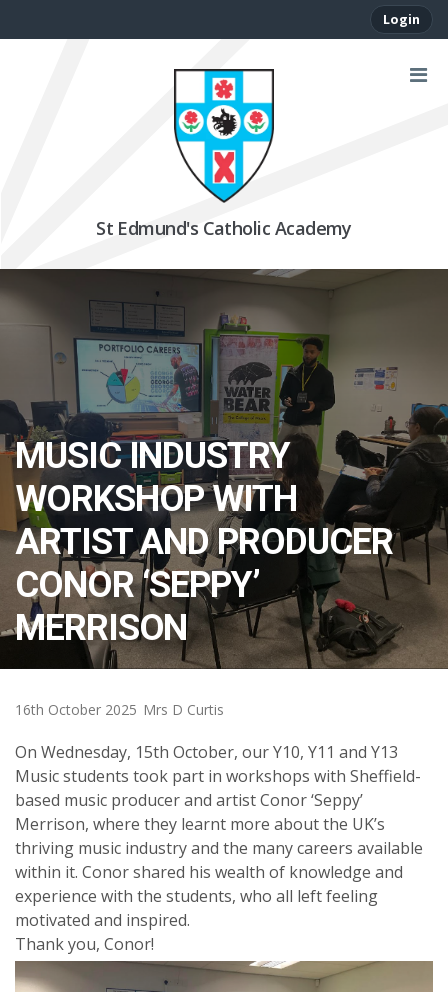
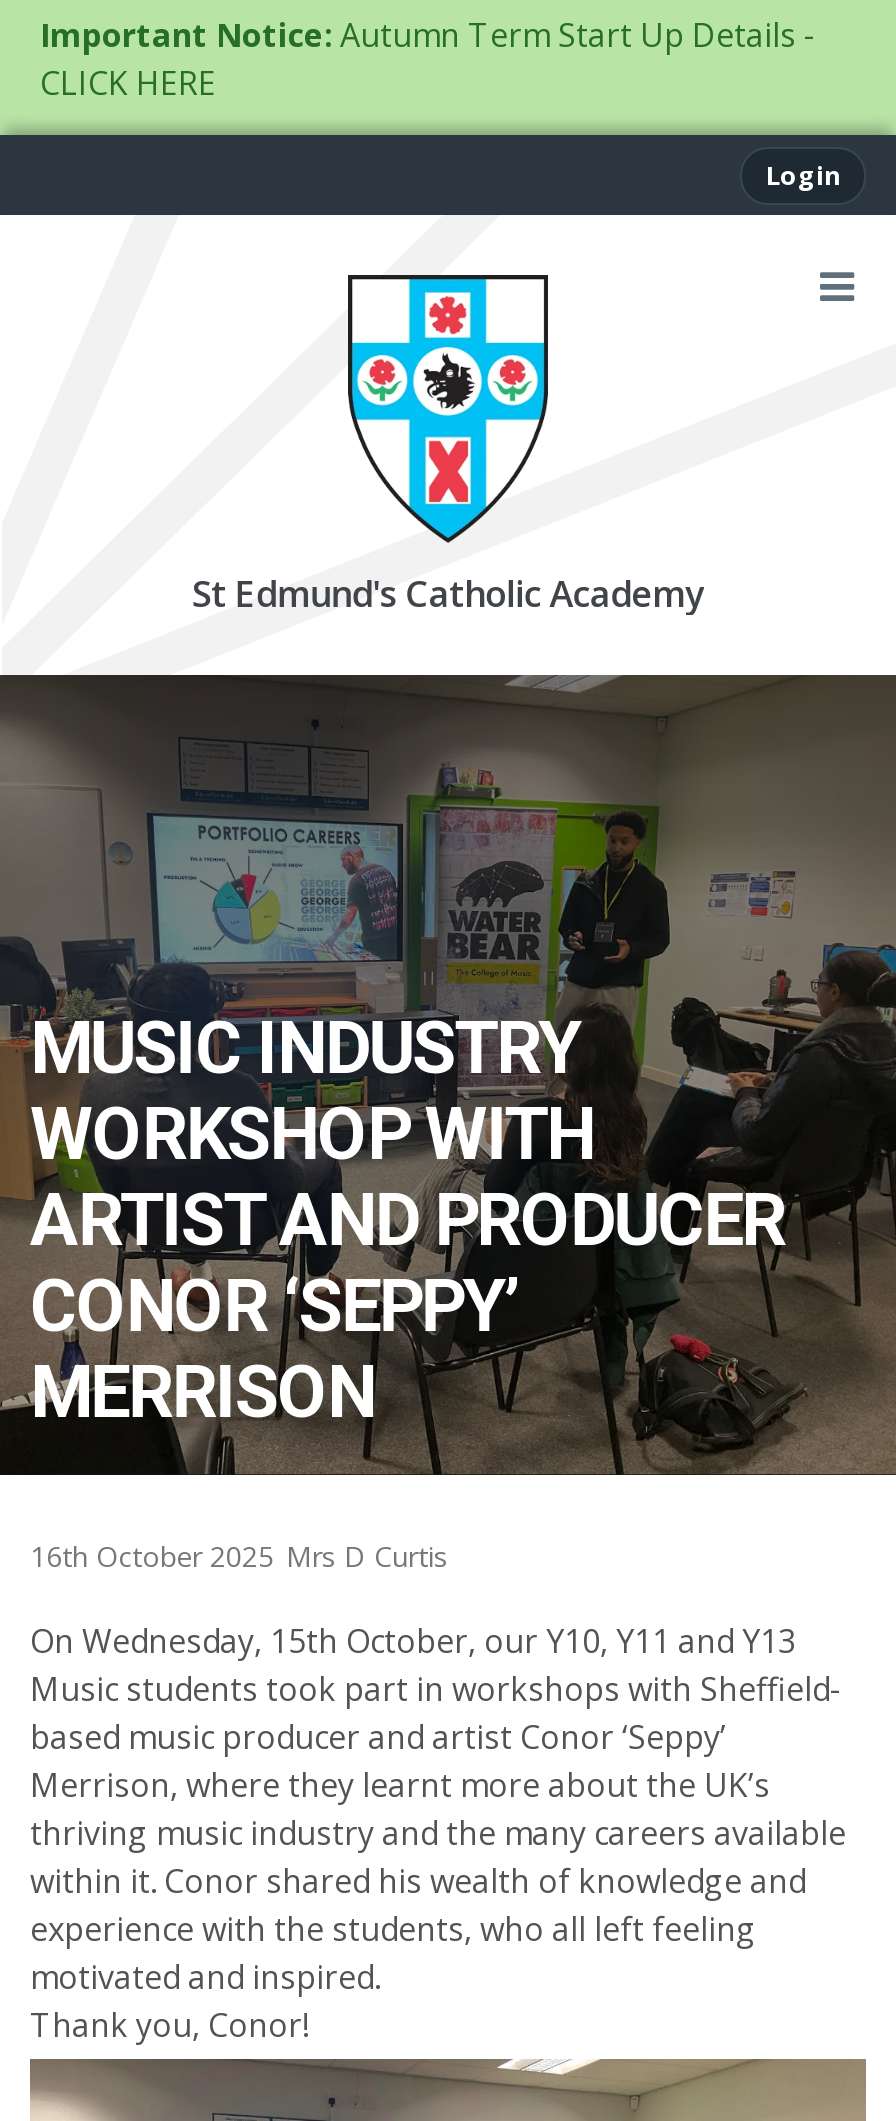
none -> [40,13,816,105] Important Notice: Autumn Term Start Up Details - | CLICK HERE

